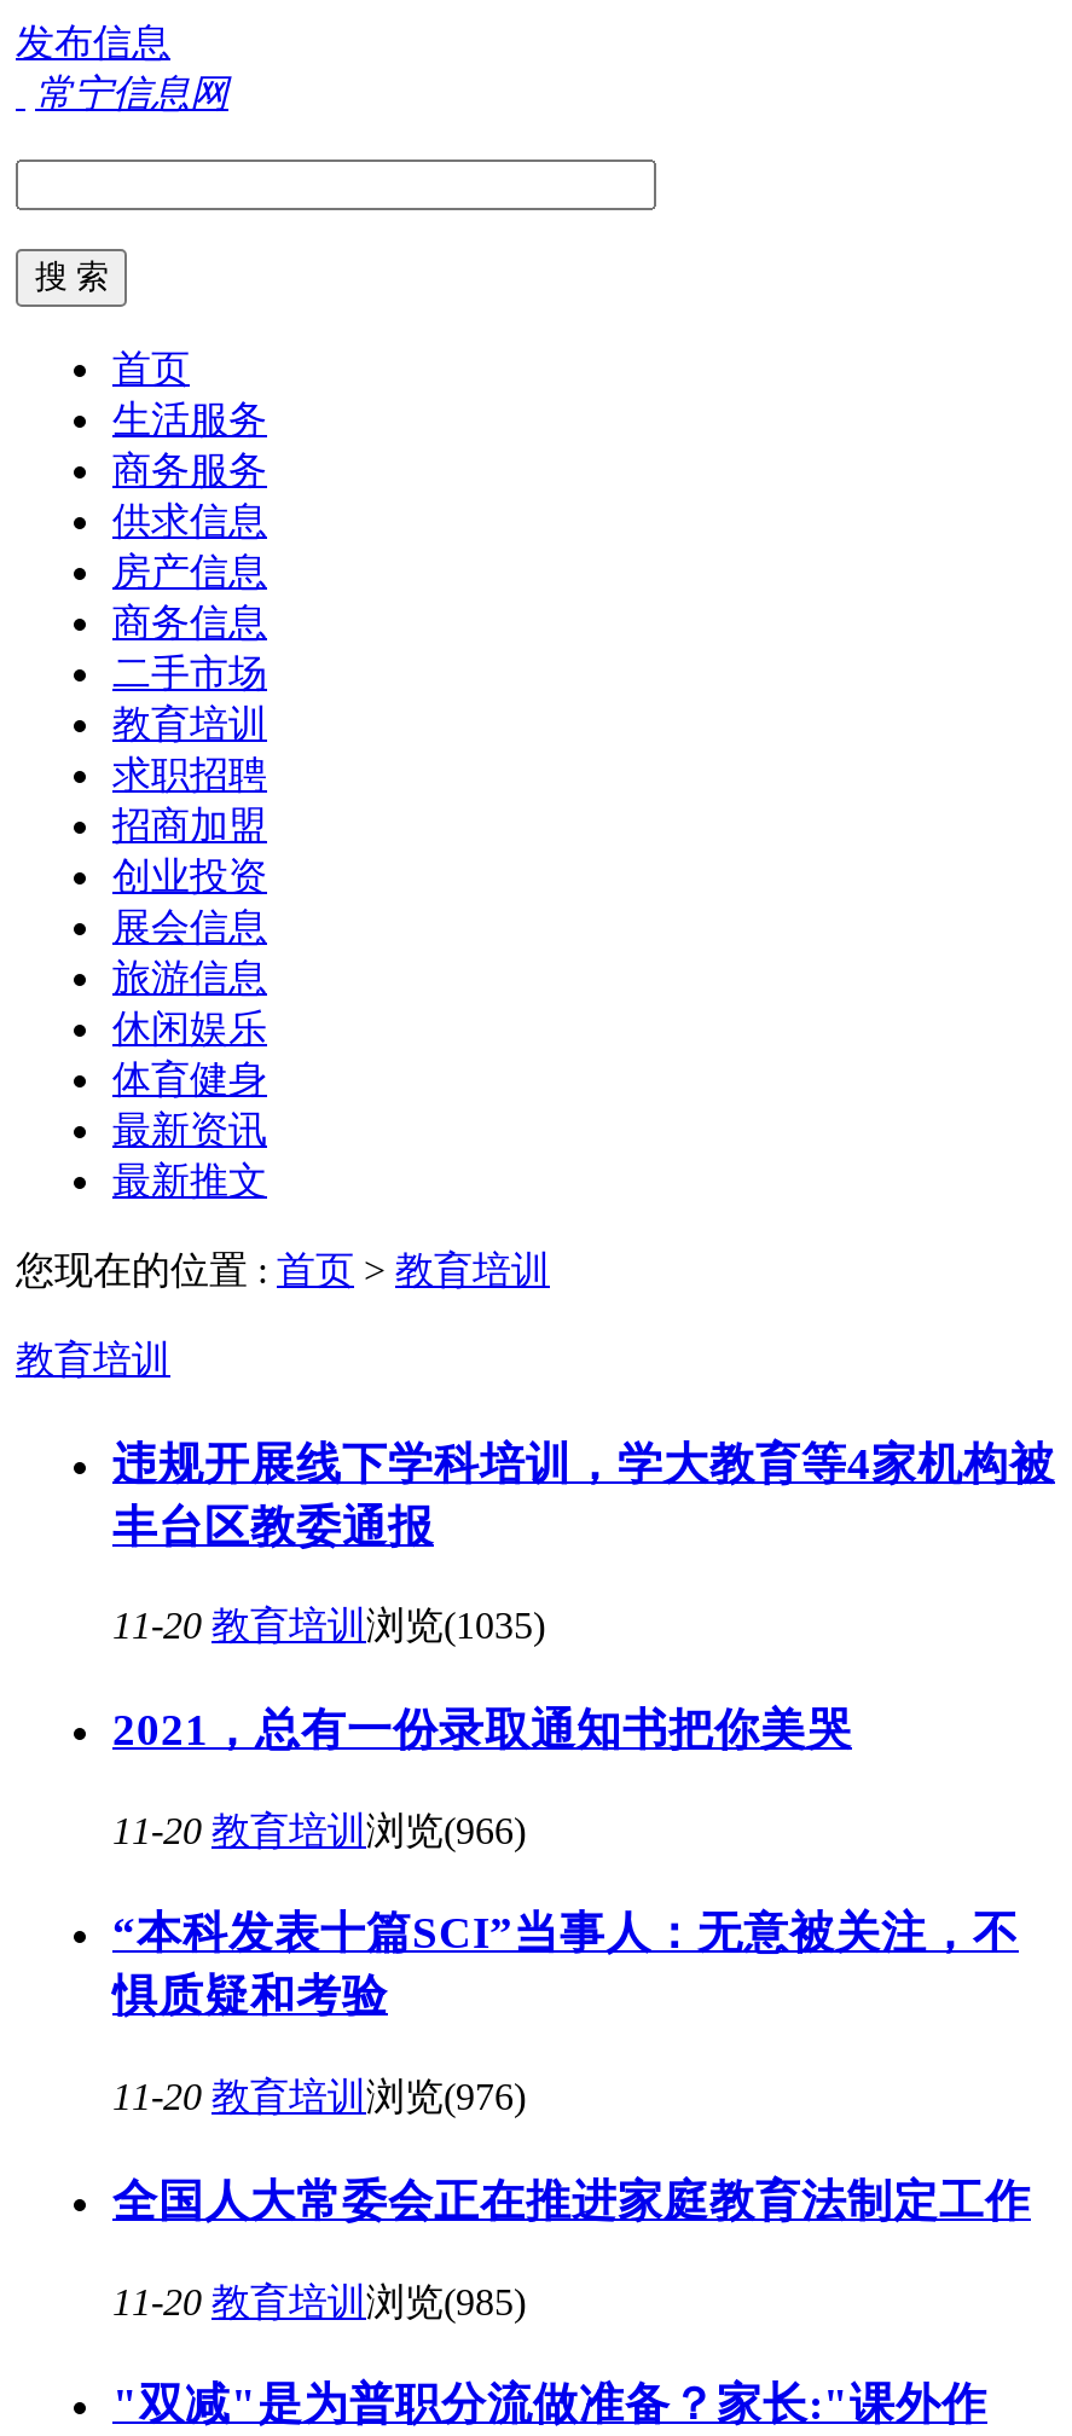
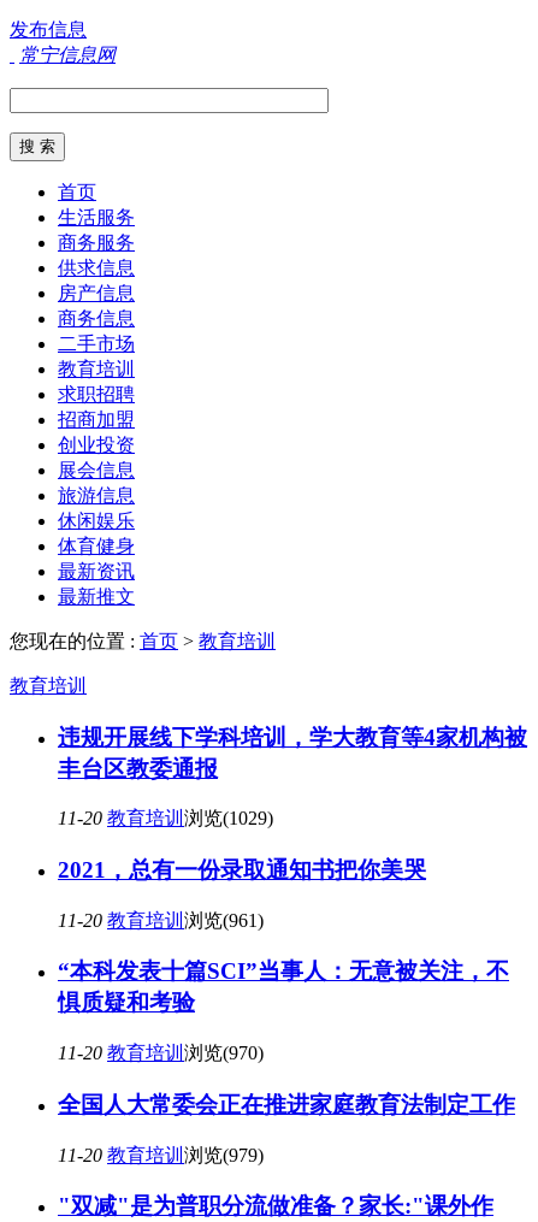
[112,1605,545,1646] 11-20 教育培训浏览(1035) -> [58,808,273,829] 11-20 教育培训浏览(1029)
[112,1809,526,1850] 11-20 教育培训浏览(966) -> [58,910,264,930] 11-20 教育培训浏览(961)
[112,2076,526,2117] 11-20 教育培训浏览(976) -> [58,1043,264,1063] 11-20 教育培训浏览(970)
[112,2280,526,2321] 11-20 教育培训浏览(985) -> [58,1144,264,1165] 11-20 教育培训浏览(979)

